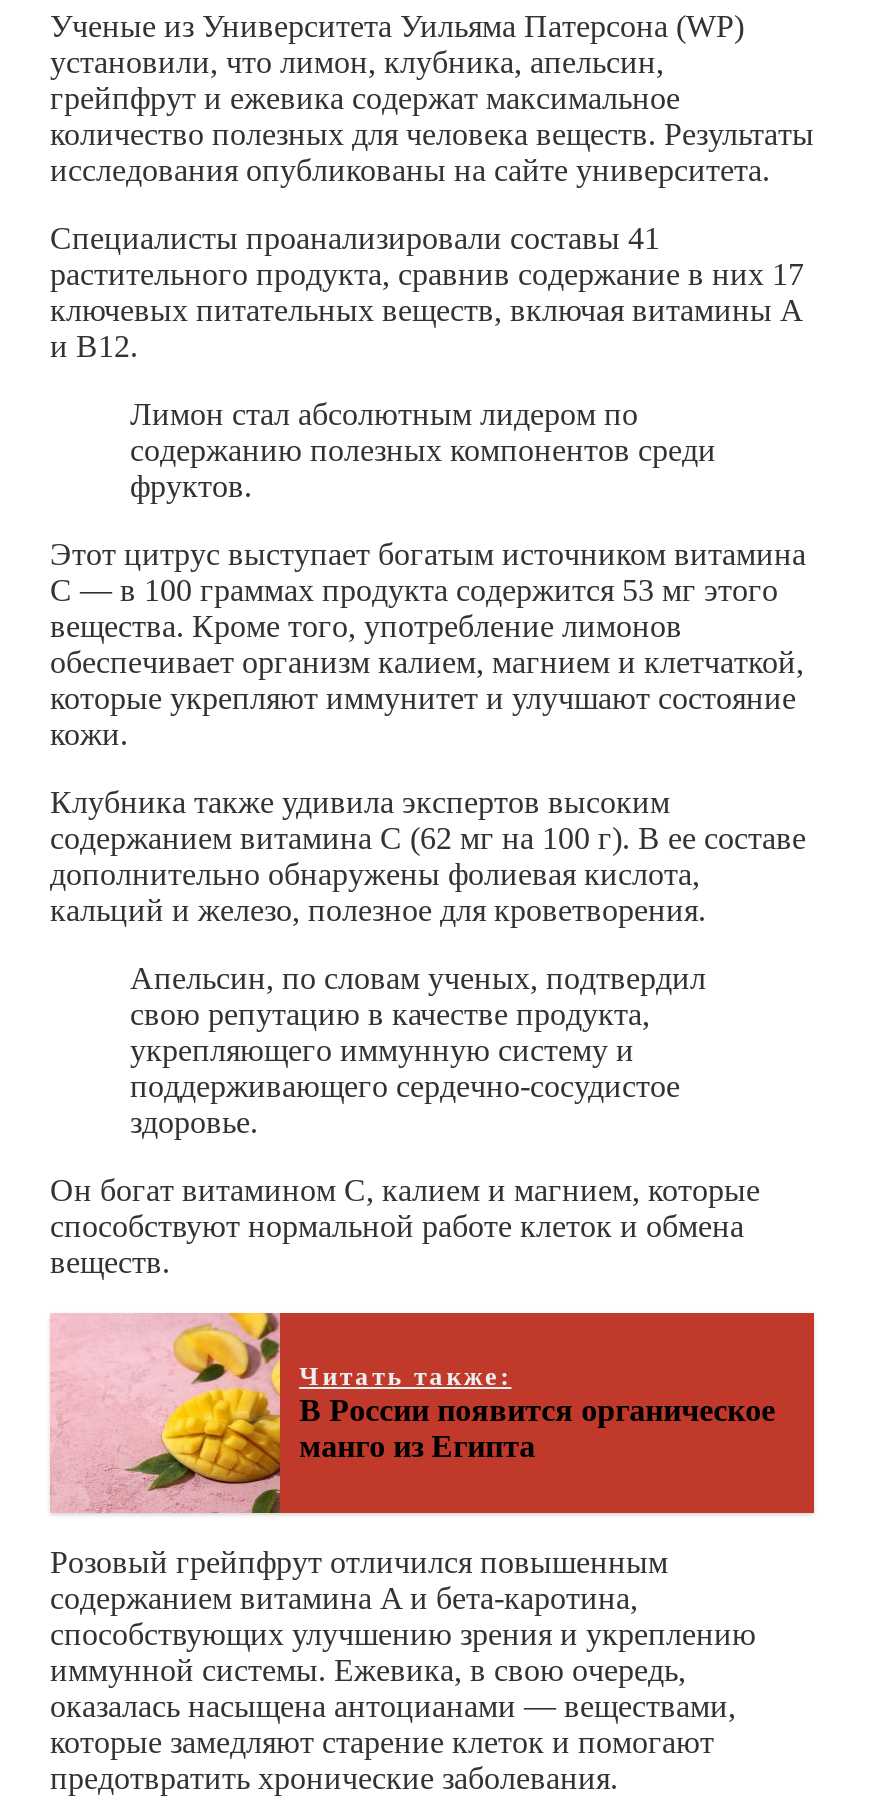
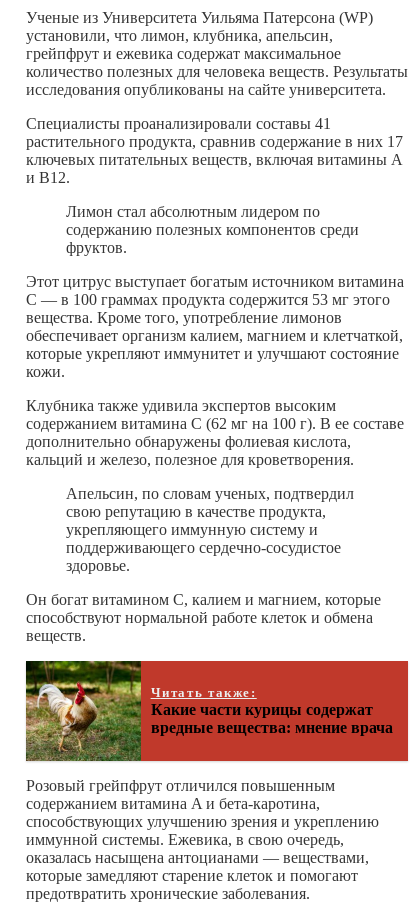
[50,1311,775,1513] [image] | В России появится органическое | манго из Египта -> [25,660,393,762] [image] | Какие части курицы содержат | вредные вещества: мнение врача

